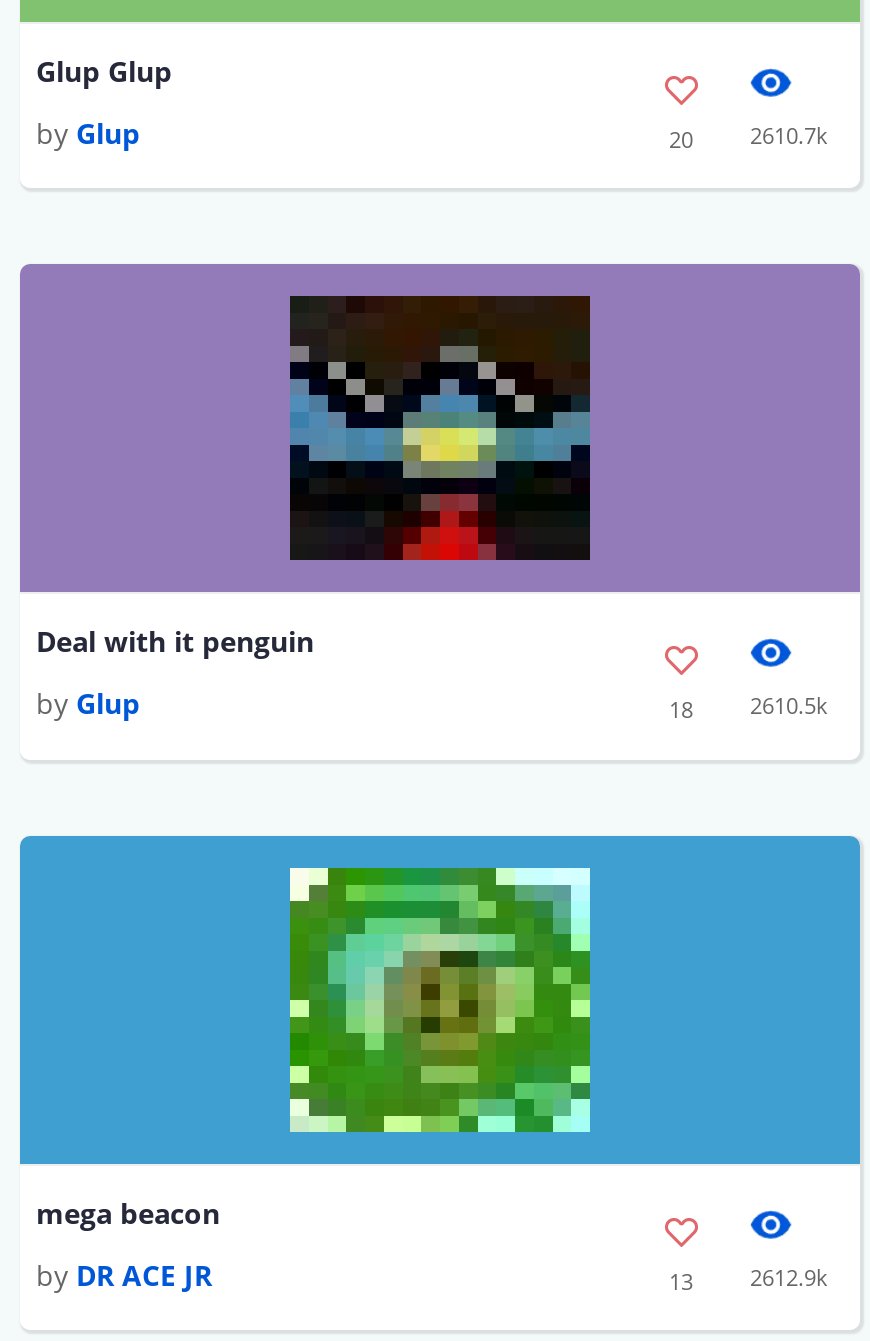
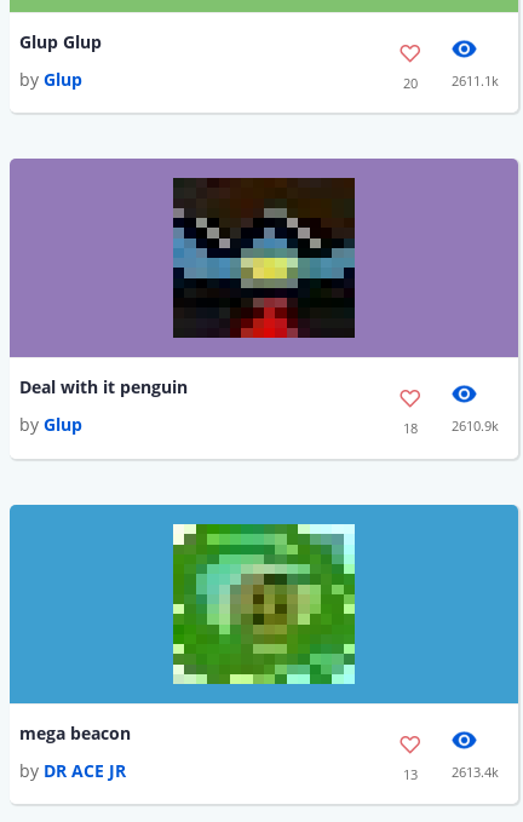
[669,120,828,154] 20 2610.7k -> [403,71,499,92] 20 2611.1k
[669,691,828,725] 18 2610.5k -> [403,417,499,438] 18 2610.9k
[669,1262,828,1296] 13 2612.9k -> [403,763,499,783] 13 2613.4k

